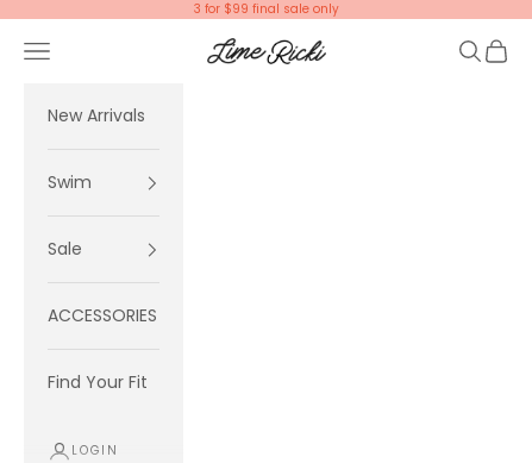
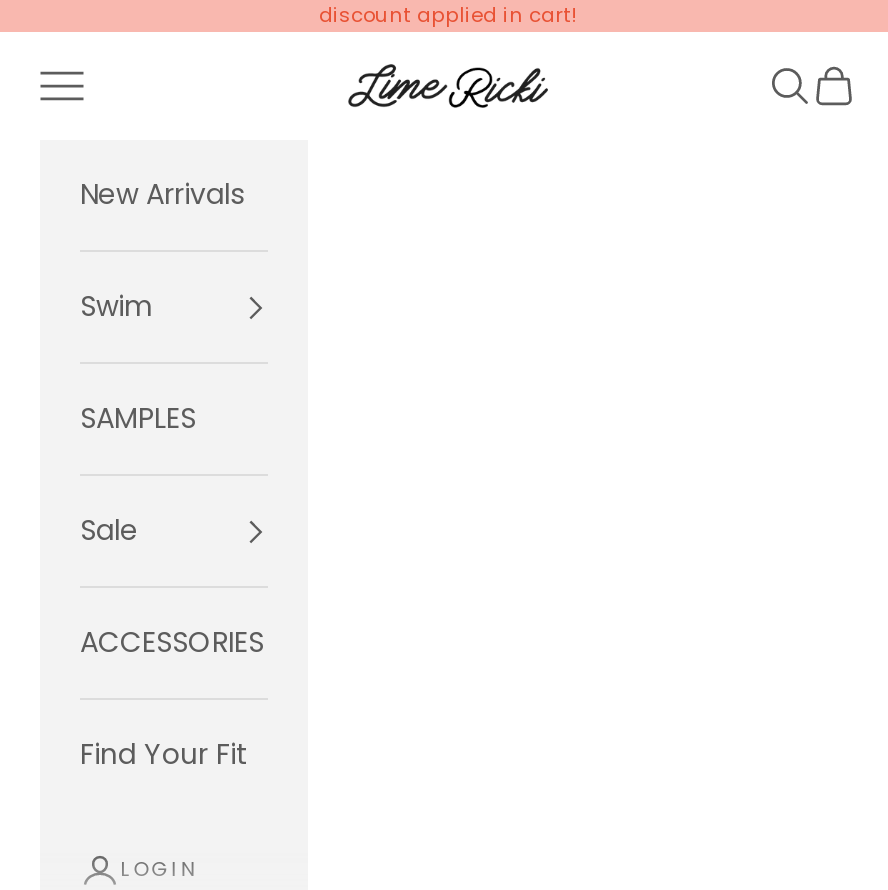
[194,0,339,18] 3 for $99 final sale only -> [319,0,577,30] discount applied in cart!
none -> [80,398,196,438] SAMPLES

